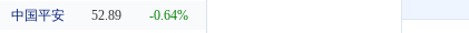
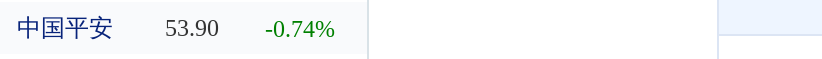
[91,8,121,23] 52.89 -> [165,14,219,42] 53.90
[149,8,188,23] -0.64% -> [265,14,335,42] -0.74%

